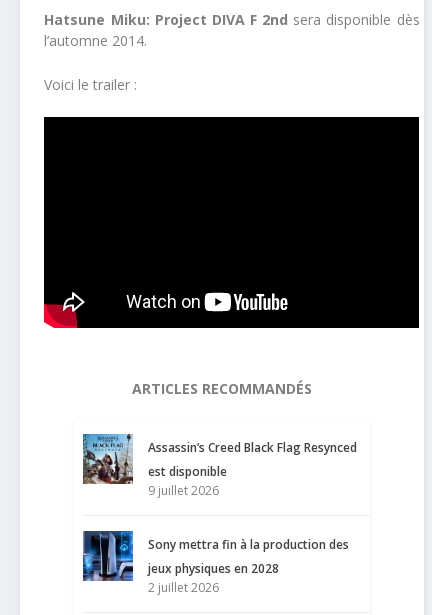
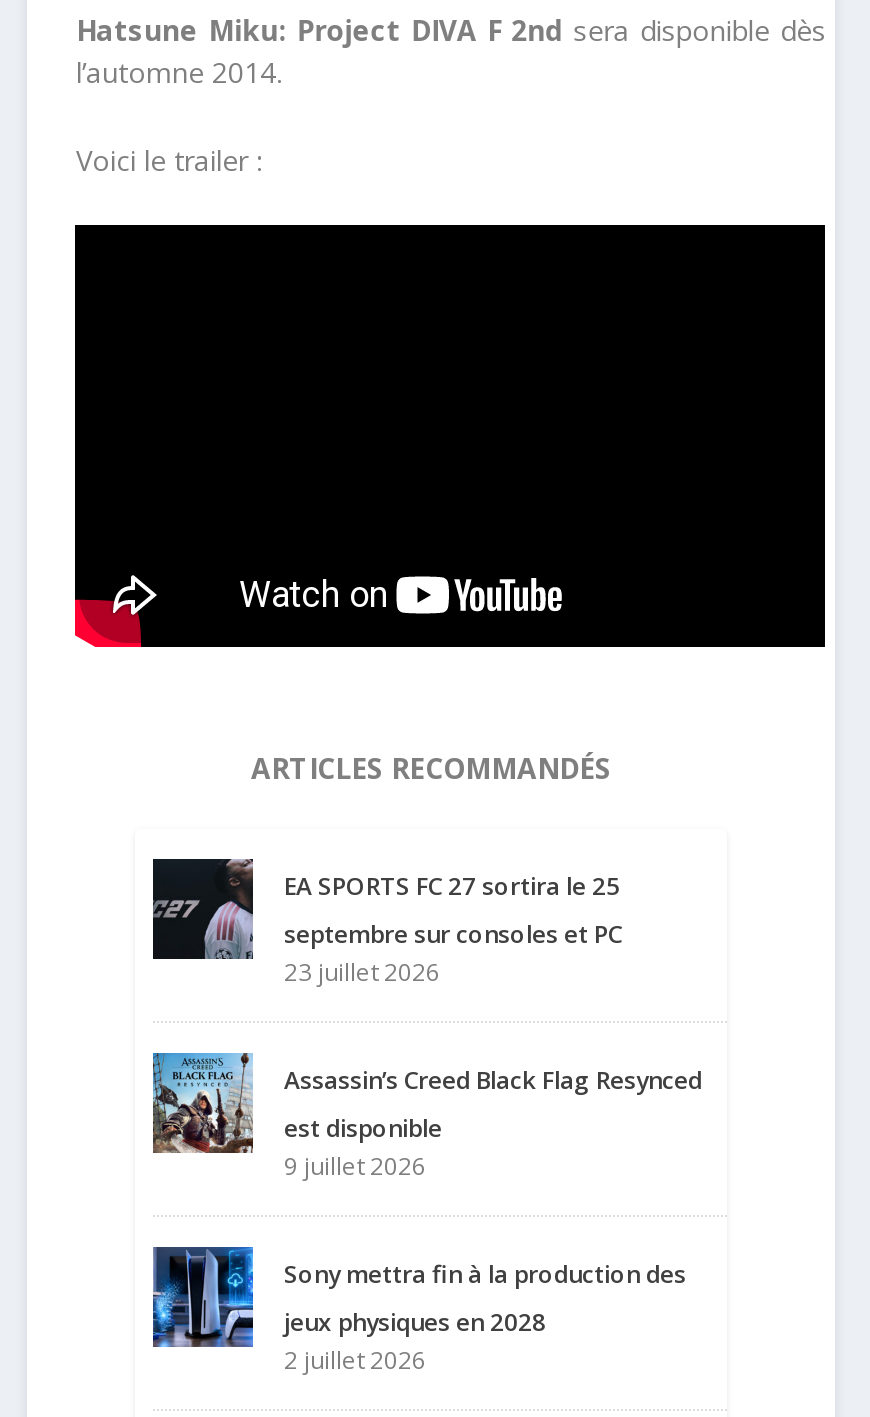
none -> [151,857,622,989] [image] | EA SPORTS FC 27 sortira le 25 | septembre sur consoles et PC | 23 juillet 2026

